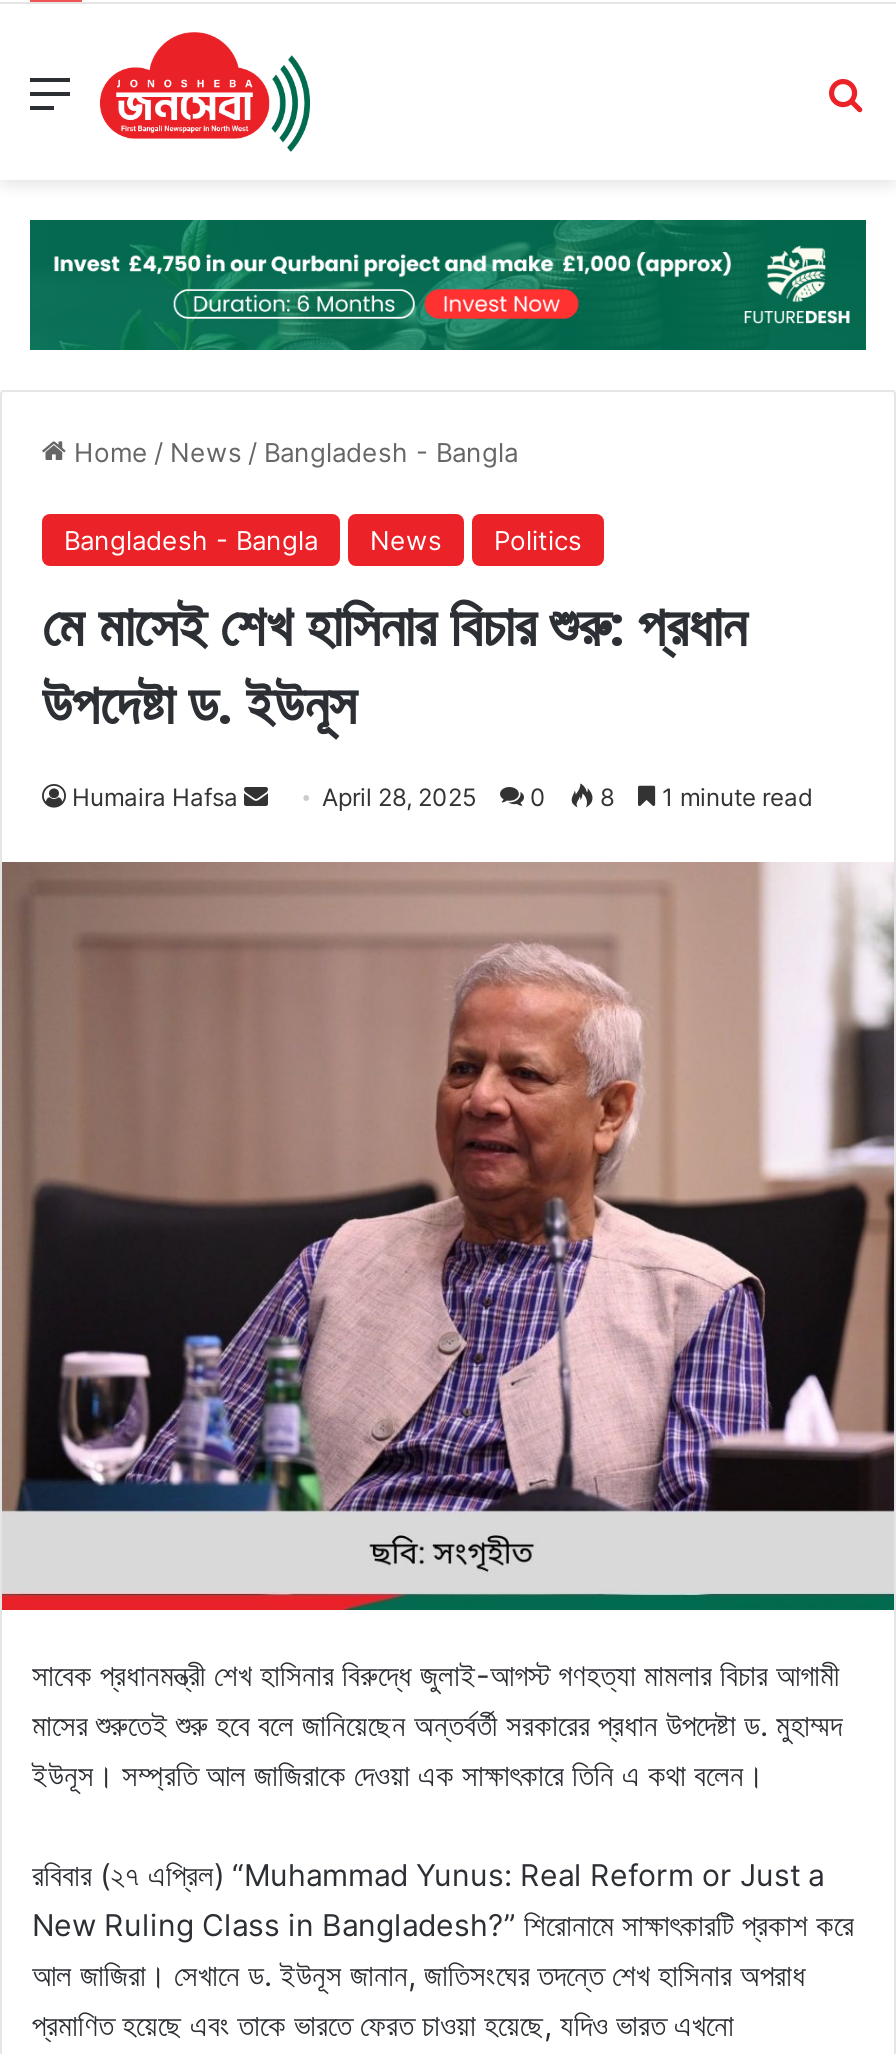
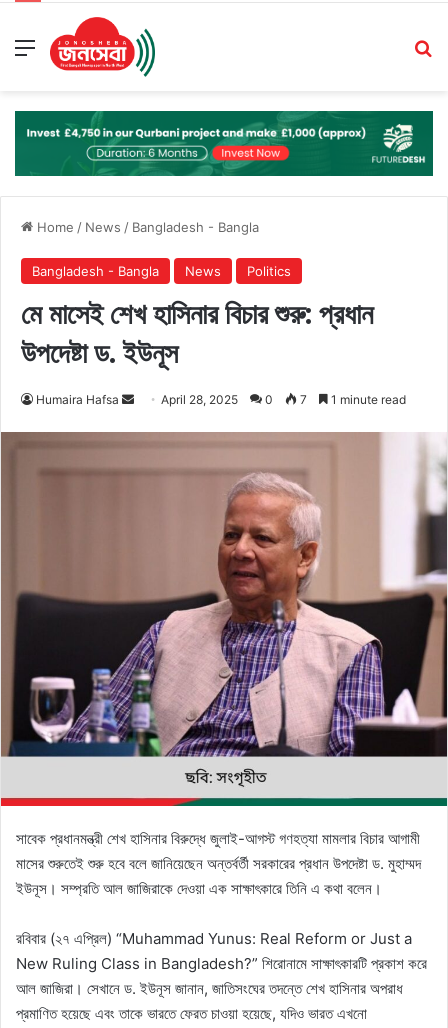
[594,783,614,813] 8 -> [297,392,307,407] 7

